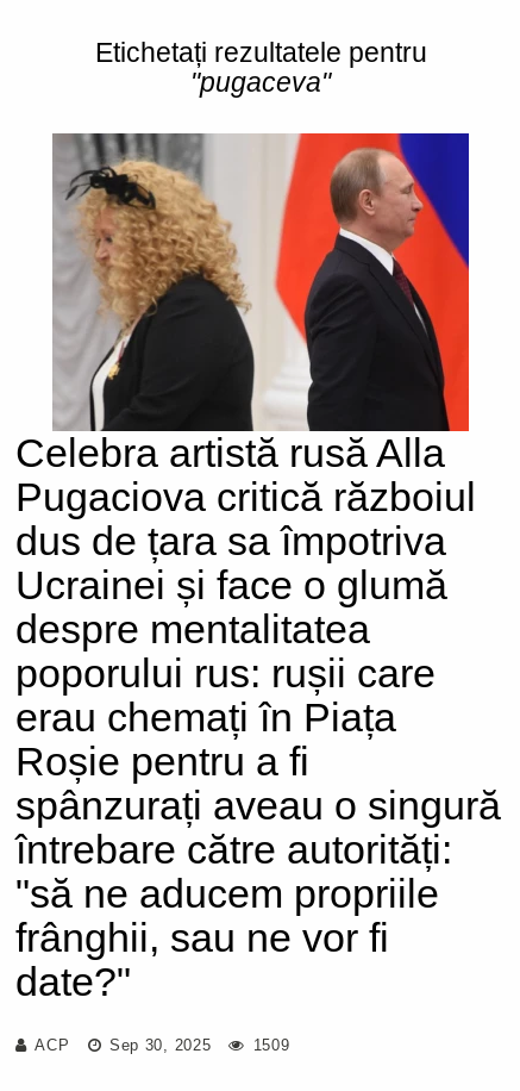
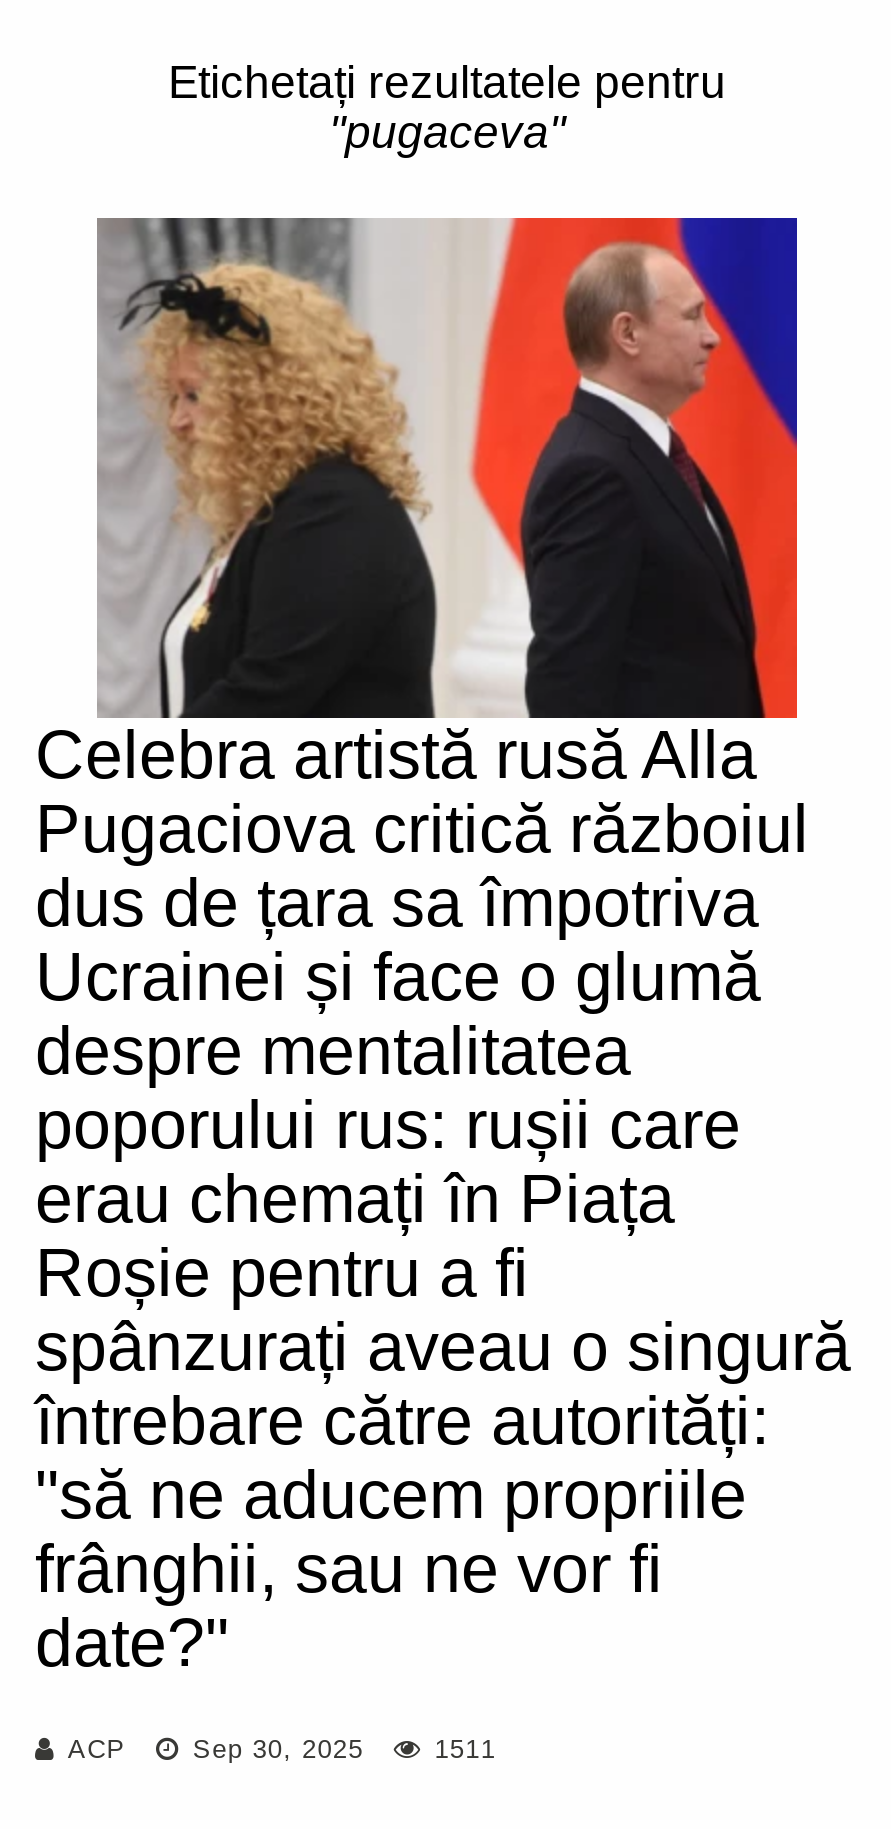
[248,1036,290,1054] 1509 -> [425,1734,496,1764] 1511

